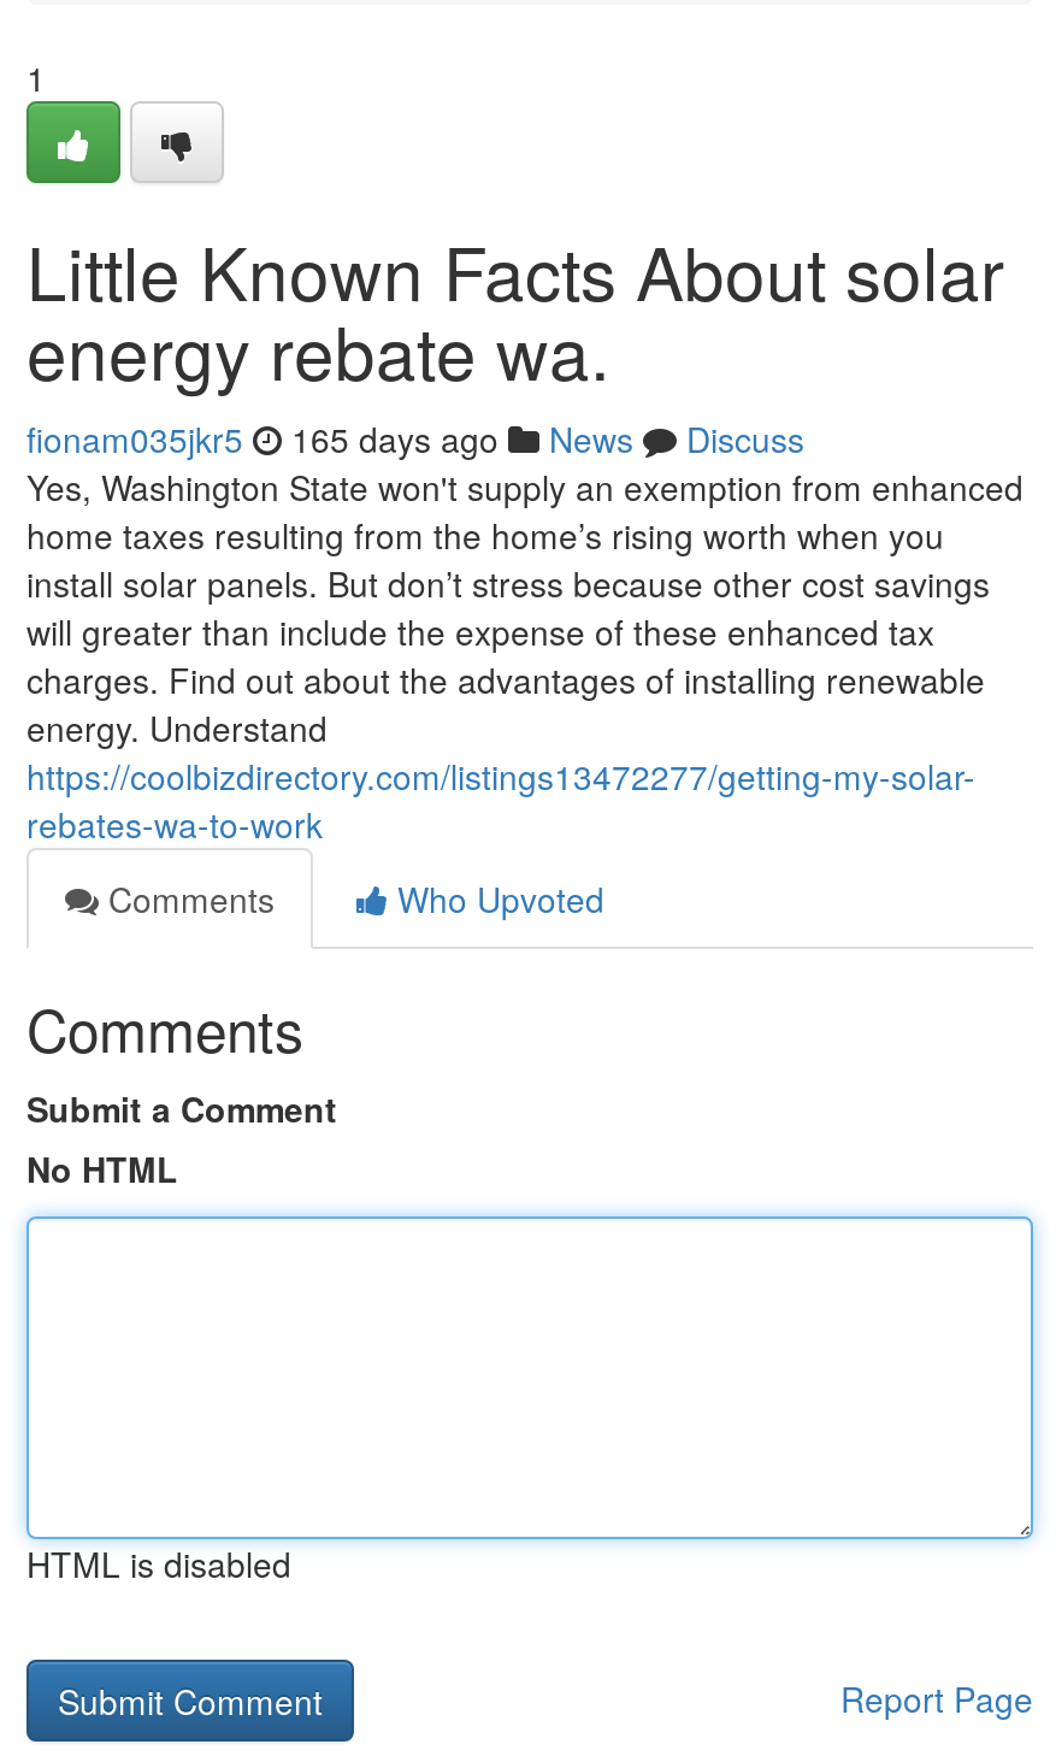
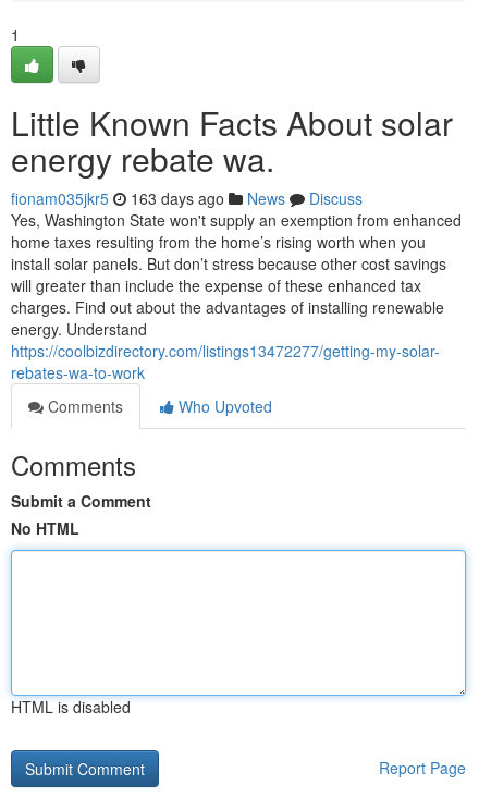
[26,414,804,462] fionam035jkr5 165 days ago News Discuss -> [11,187,363,209] fionam035jkr5 163 days ago News Discuss

